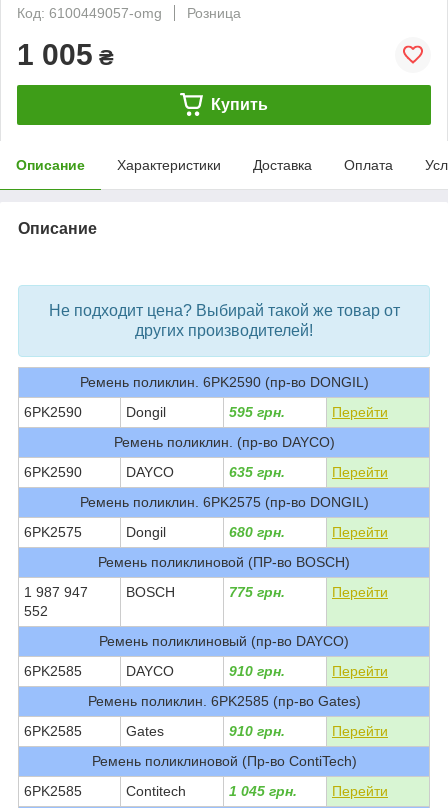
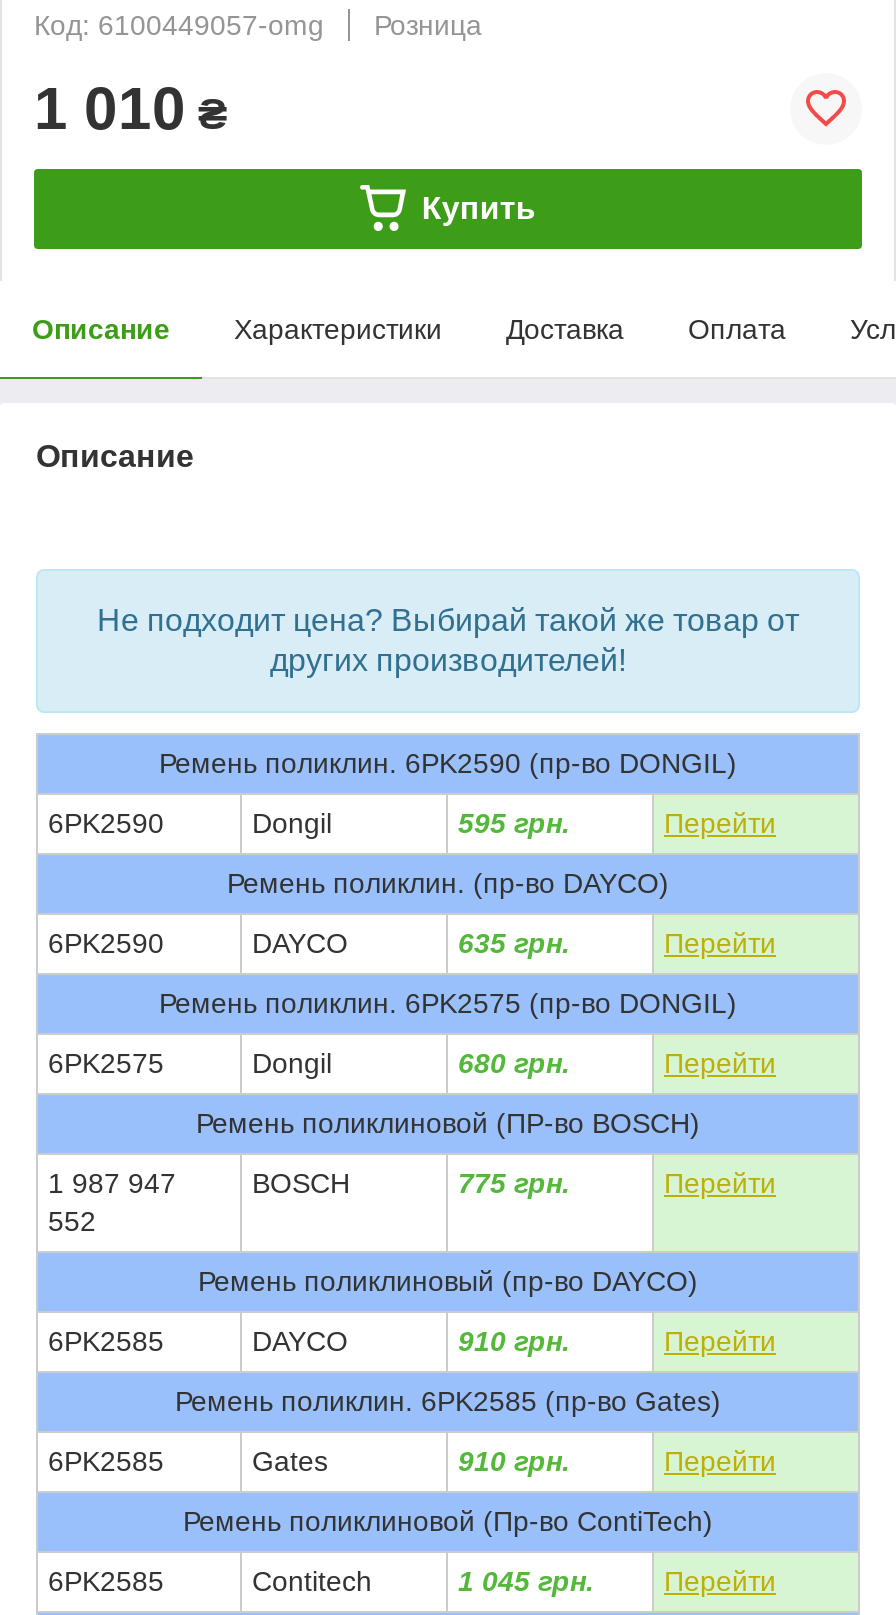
[17,38,114,71] 1 005 ₴ -> [34,75,228,141] 1 010 ₴

